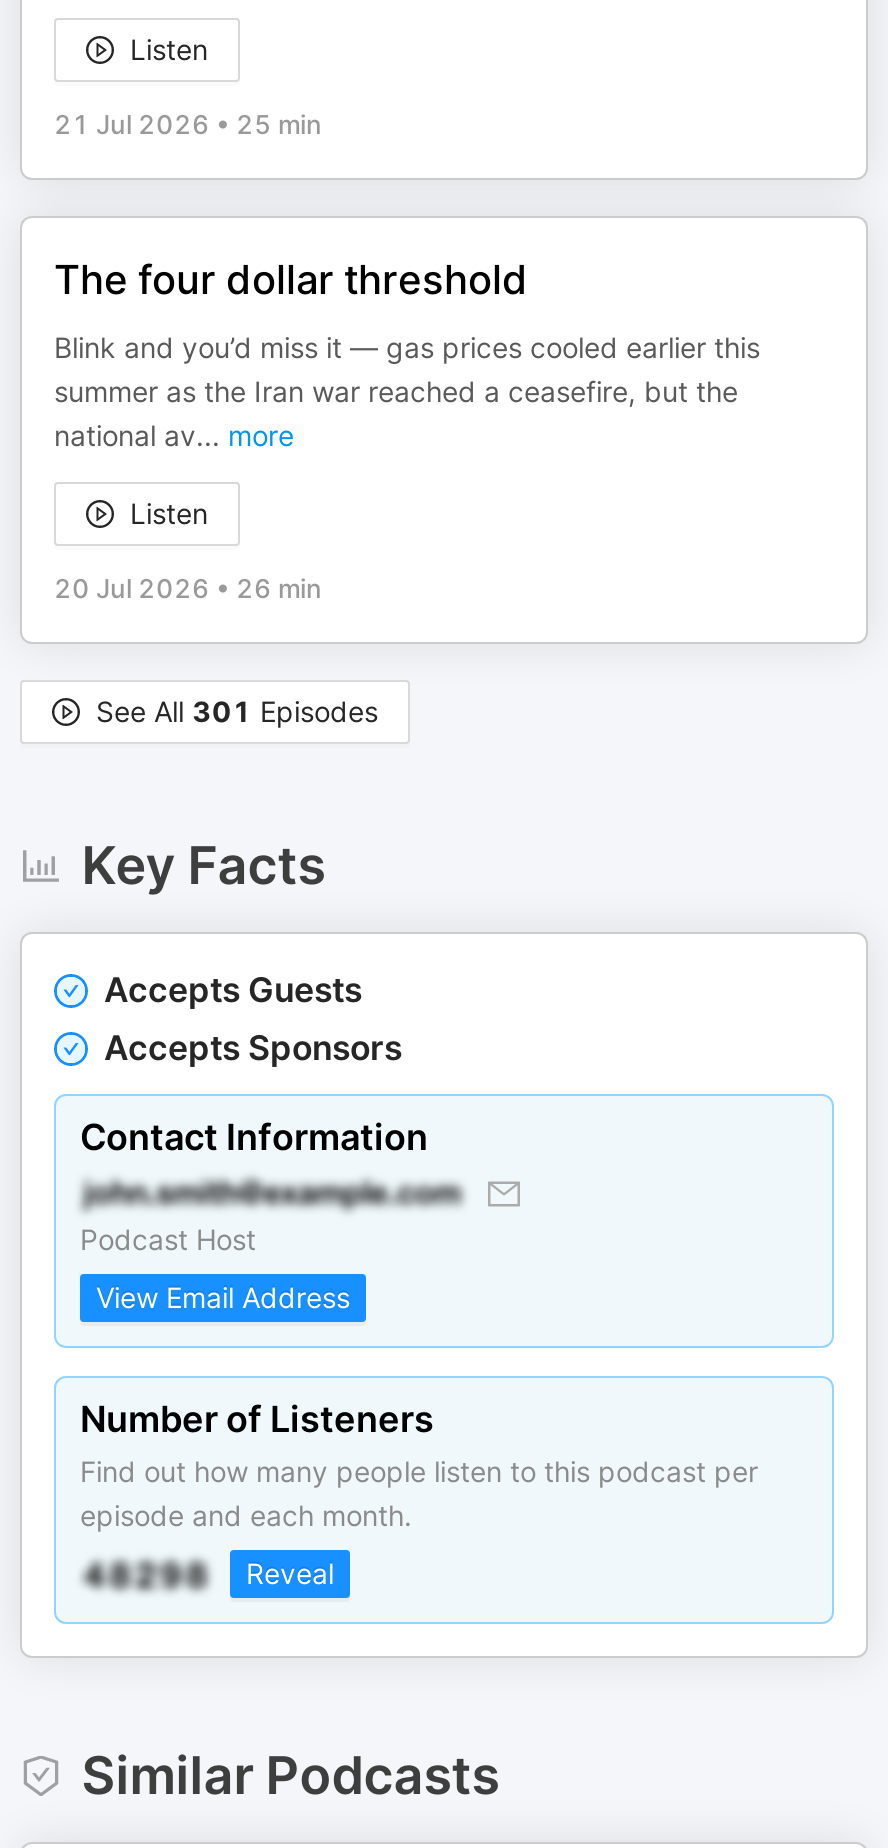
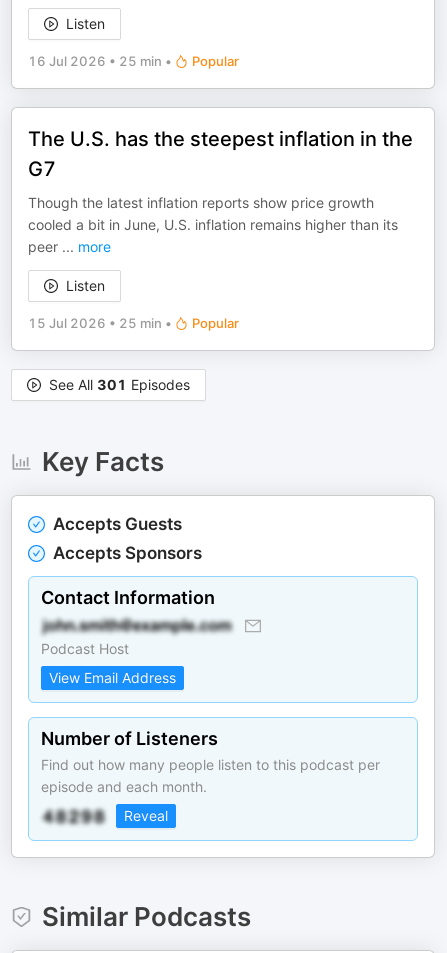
[54,108,322,140] 21 Jul 2026 • 25 min -> [28,53,239,69] 16 Jul 2026 • 25 min • | Popular
[54,256,528,304] The four dollar threshold -> [28,127,413,181] The U.S. has the steepest inflation in the | G7
[54,330,760,452] Blink and you’d miss it — gas prices cooled earlier this | summer as the Iran war reached a ceasefire, but the | national av... more -> [28,194,398,255] Though the latest inflation reports show price growth | cooled a bit in June, U.S. inflation remains higher than its | peer... more
[54,572,322,604] 20 Jul 2026 • 26 min -> [28,315,239,331] 15 Jul 2026 • 25 min • | Popular

